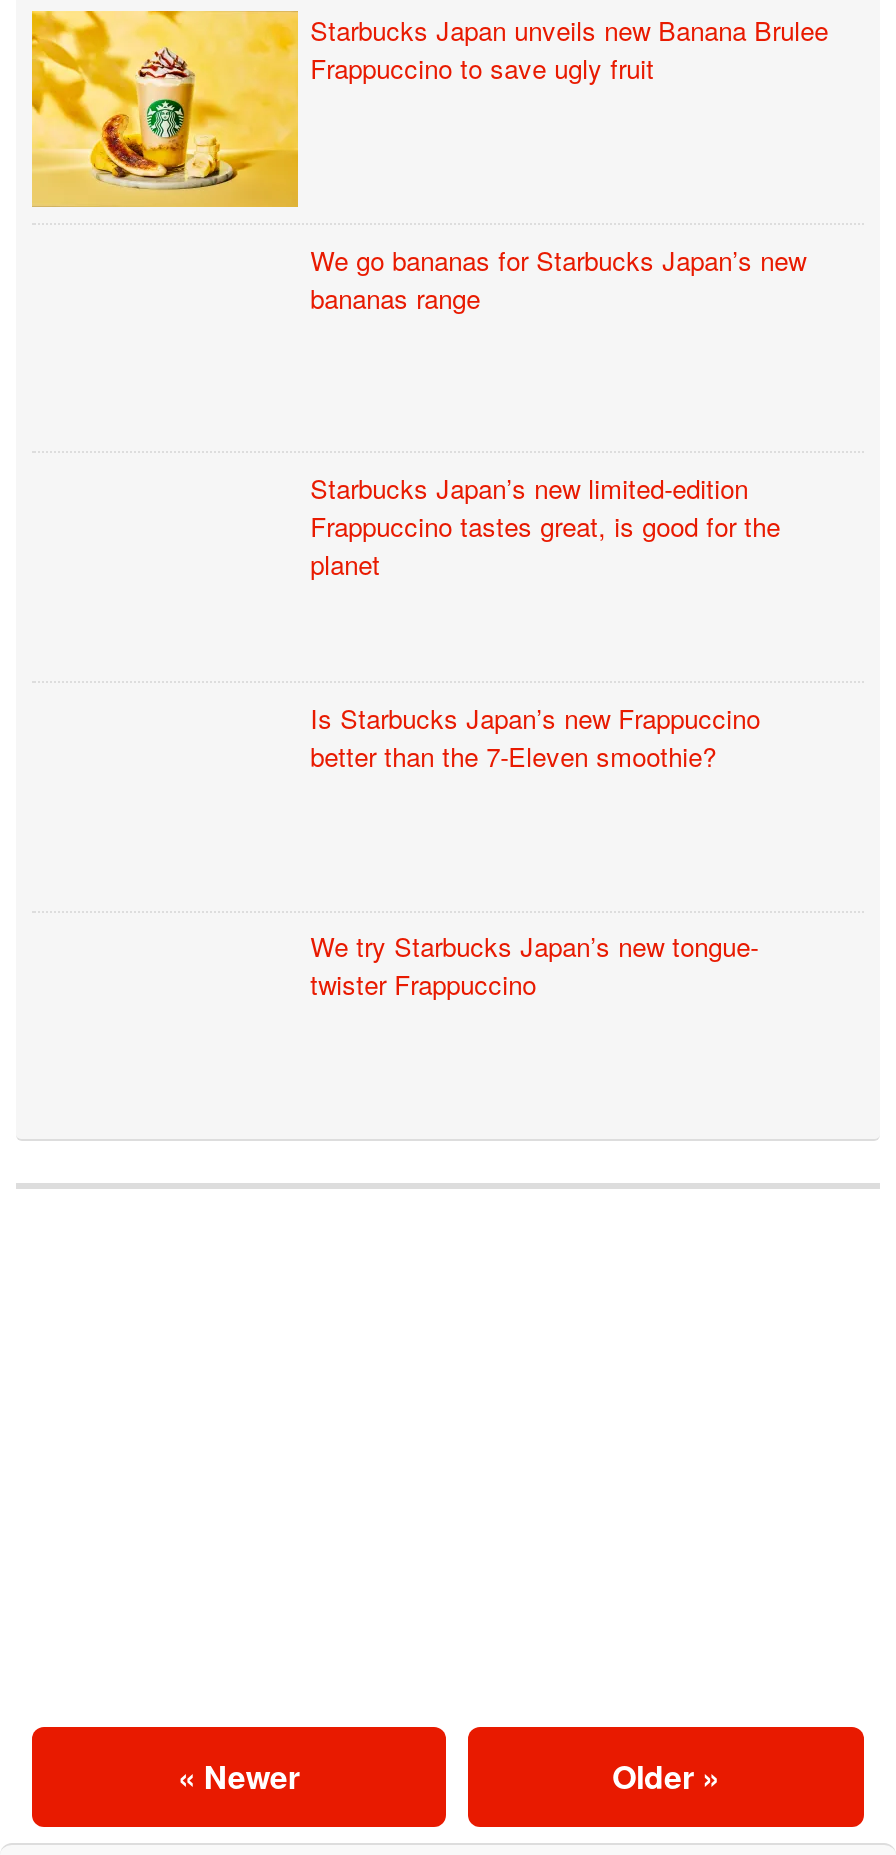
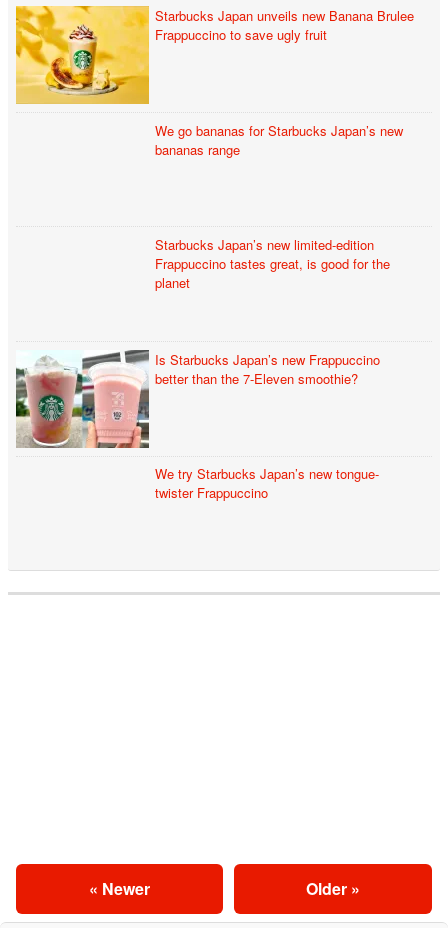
none -> [15,349,150,449] [image]

